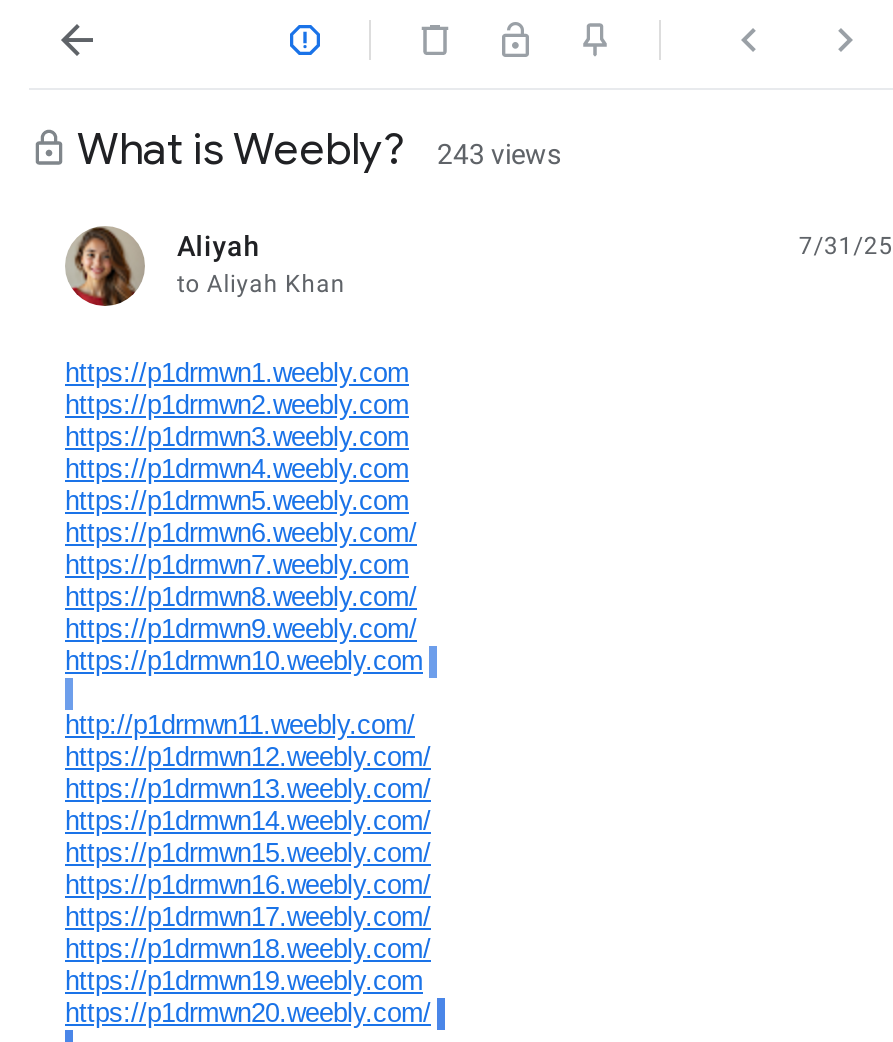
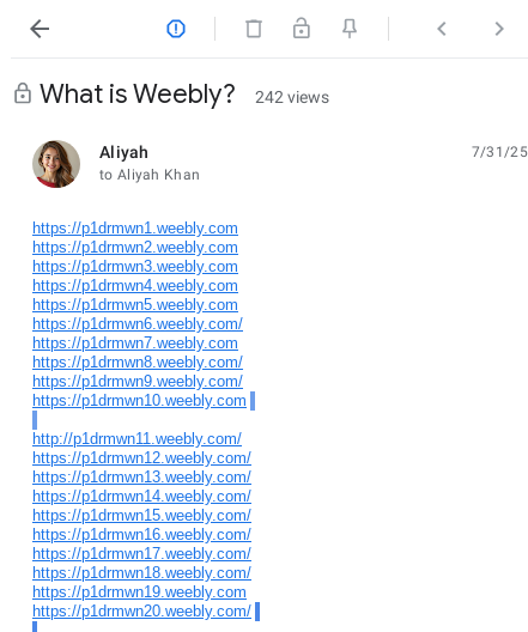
[77,122,561,176] What is Weebly? 243 views -> [40,78,329,110] What is Weebly? 242 views

